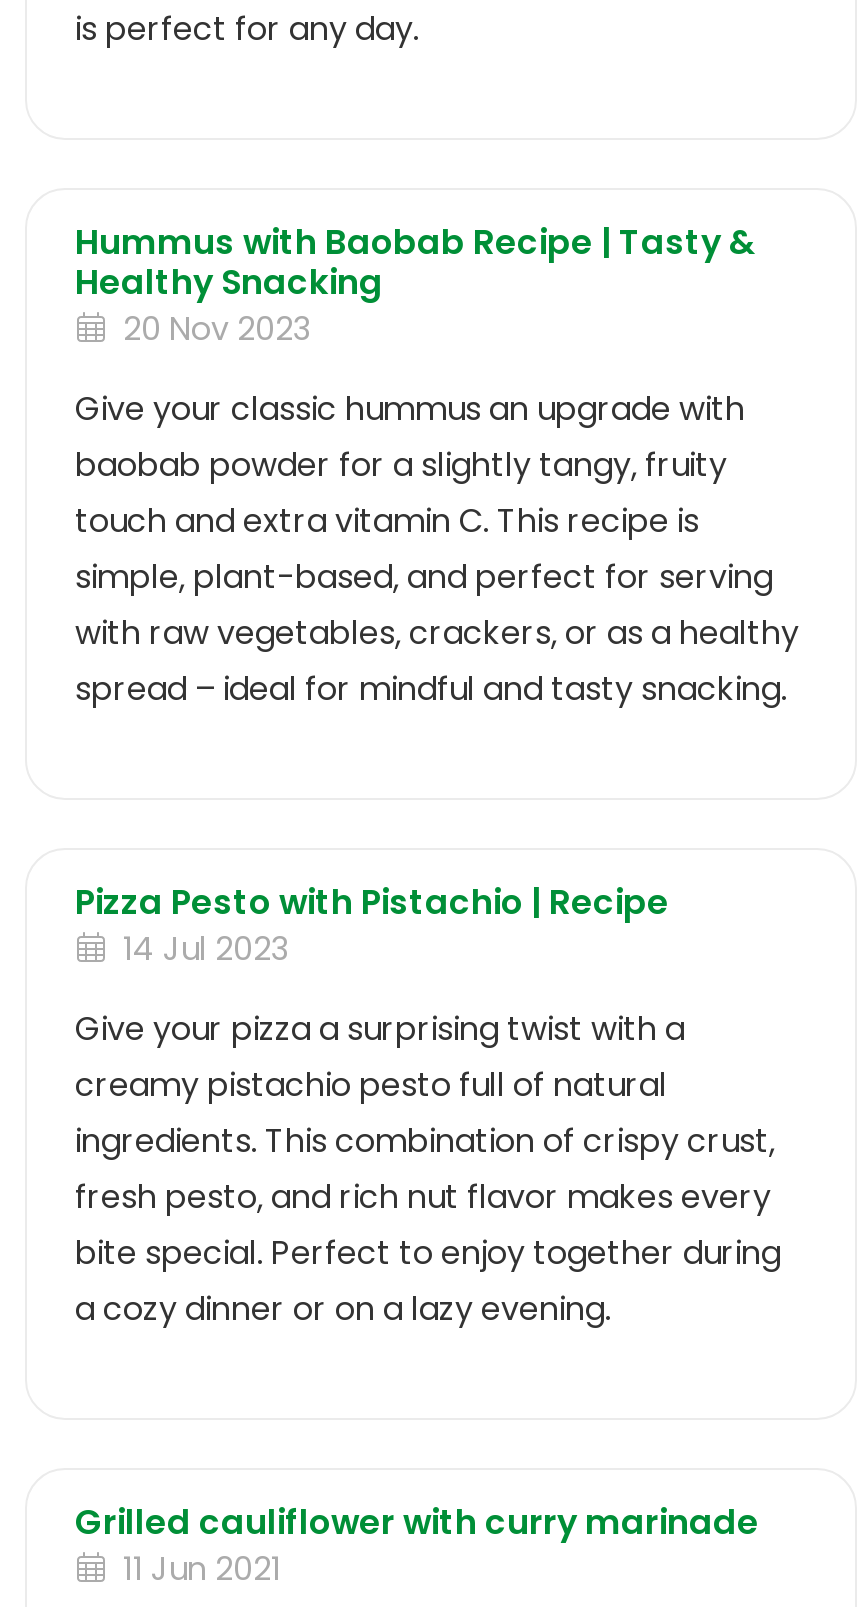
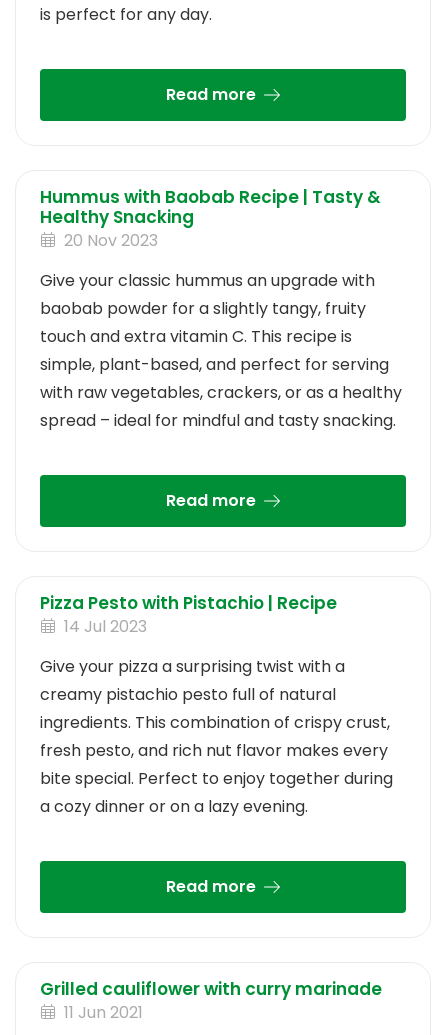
none -> [166,83,256,106] Read more
none -> [166,489,256,512] Read more
none -> [166,875,256,898] Read more

